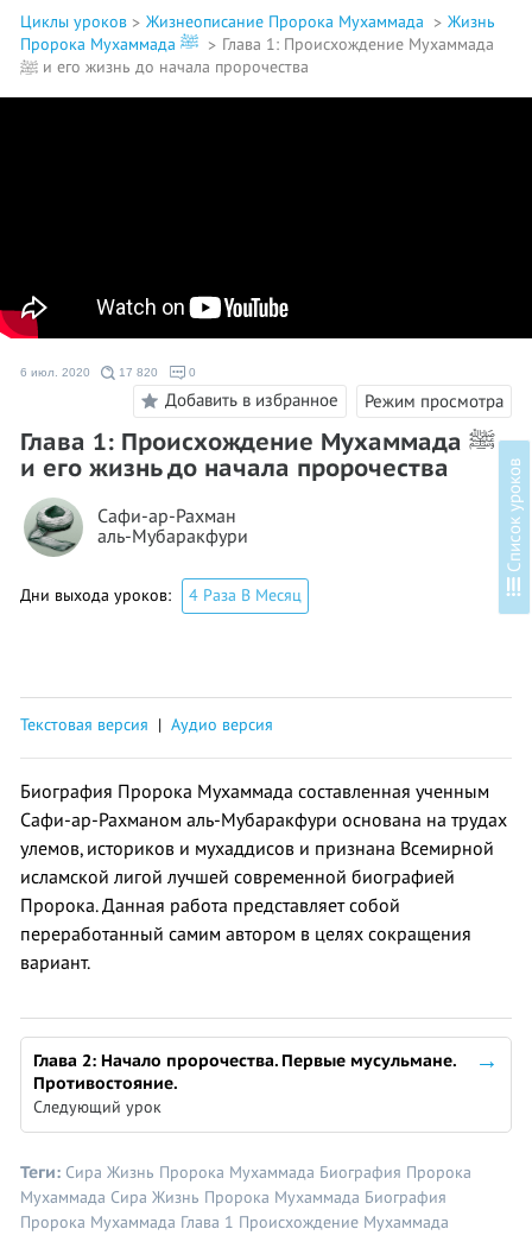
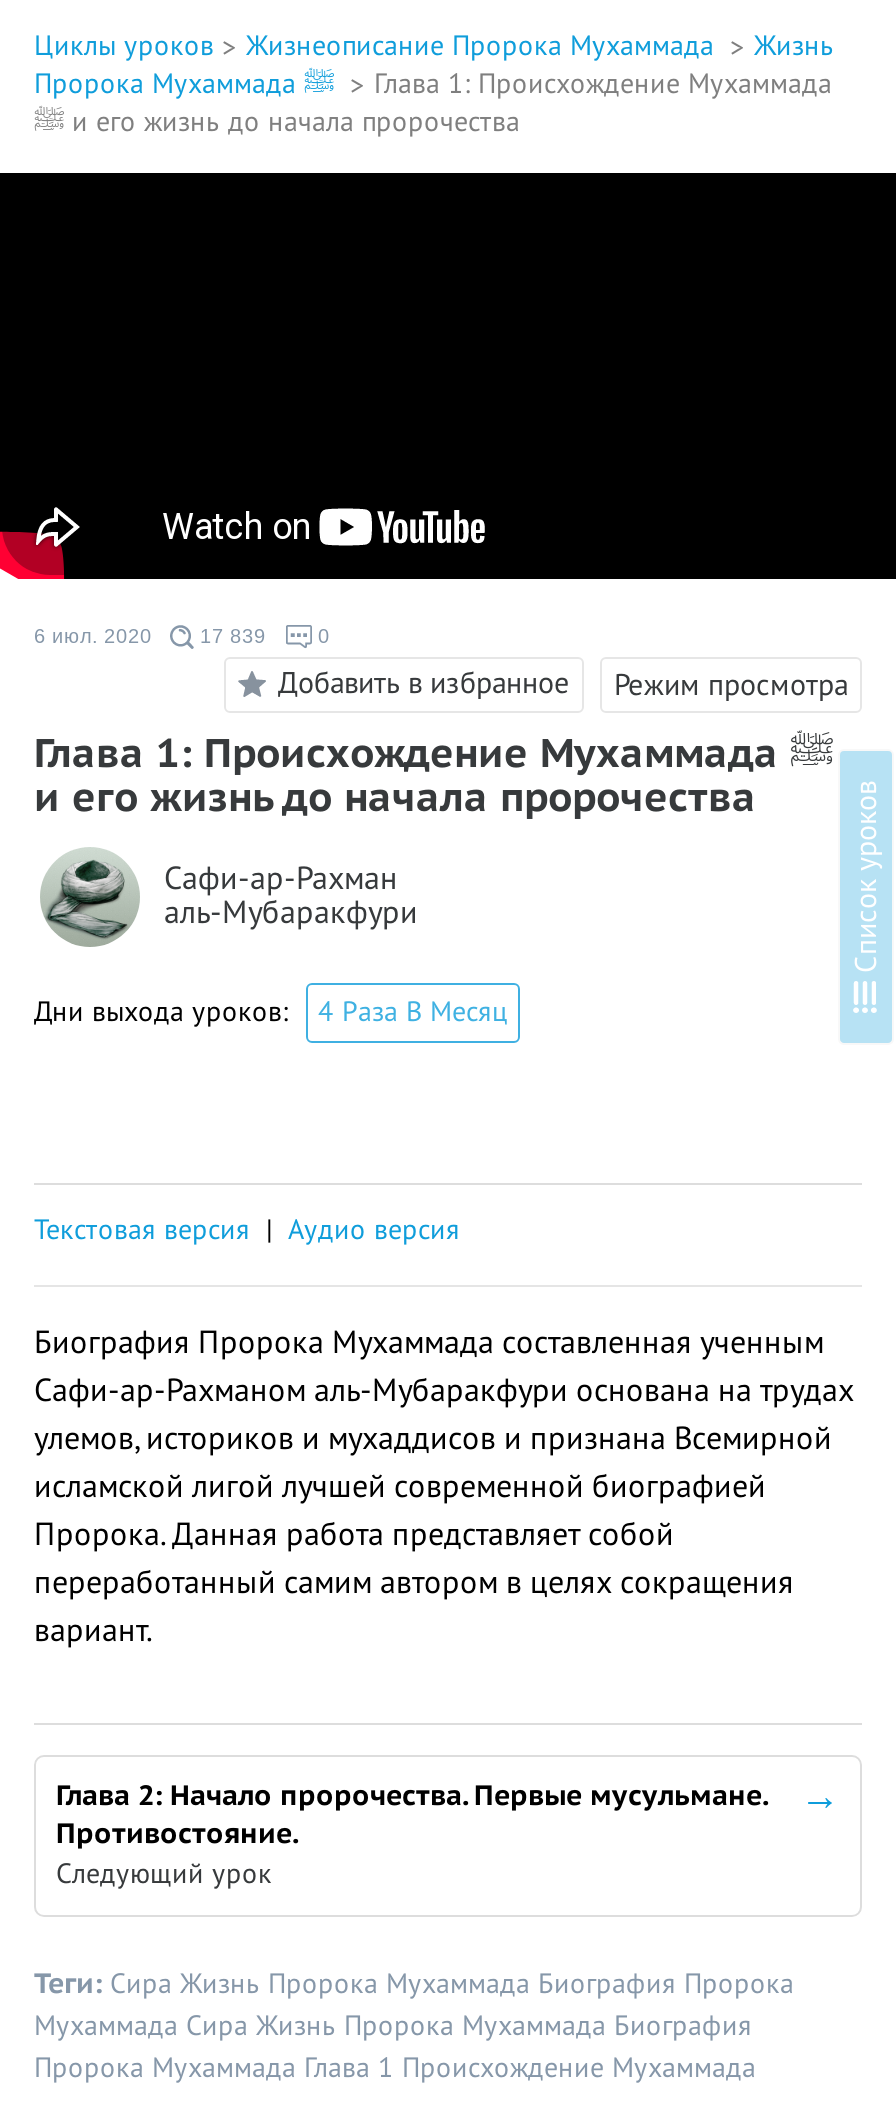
[20,365,158,378] 6 июл. 2020 17 820 -> [34,624,266,646] 6 июл. 2020 17 839

